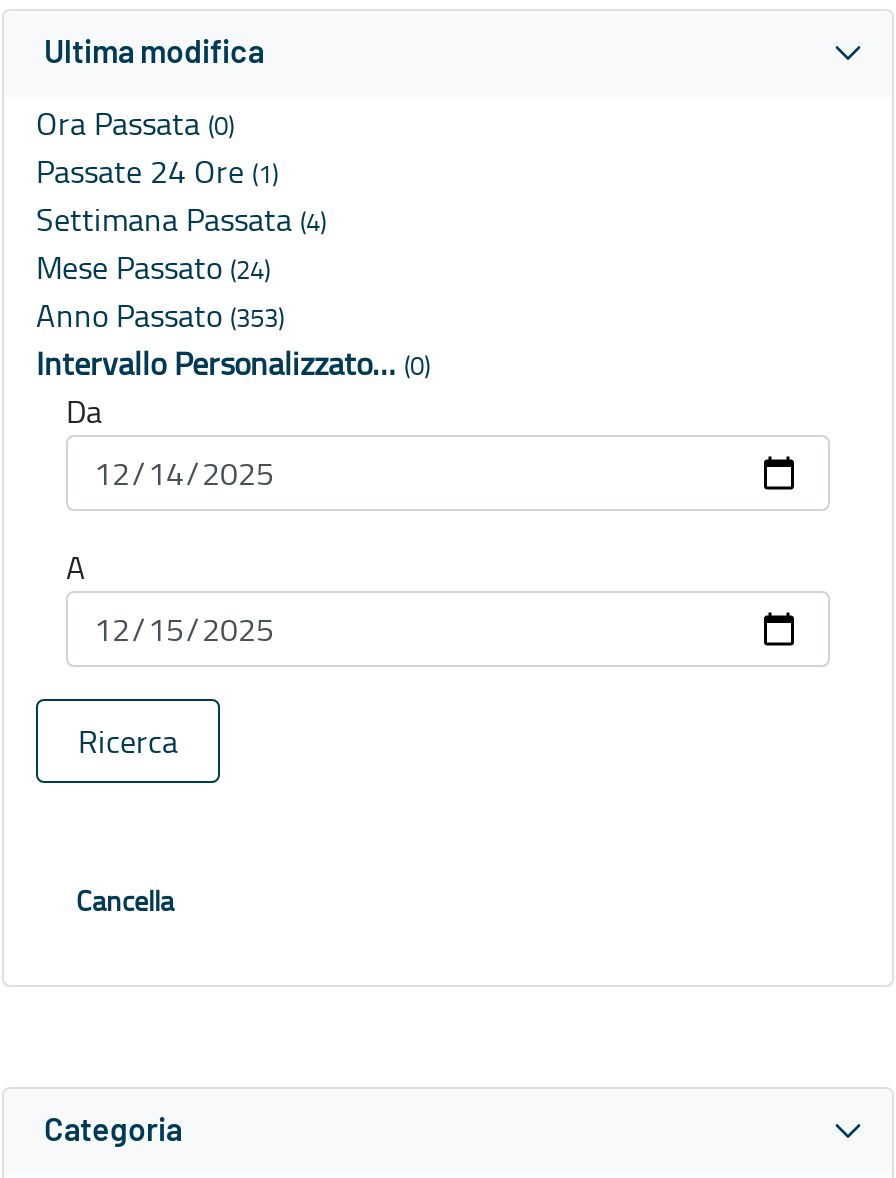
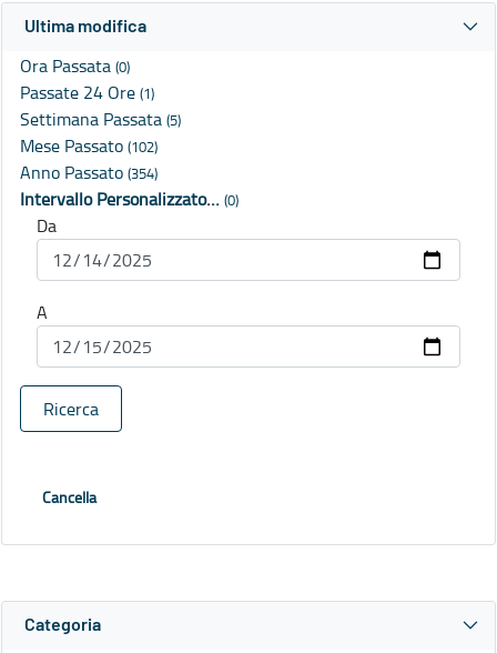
[36,198,326,242] Settimana Passata (4) -> [20,107,181,131] Settimana Passata (5)
[36,246,270,290] Mese Passato (24) -> [20,134,158,158] Mese Passato (102)
[36,294,284,338] Anno Passato (353) -> [20,160,158,185] Anno Passato (354)

